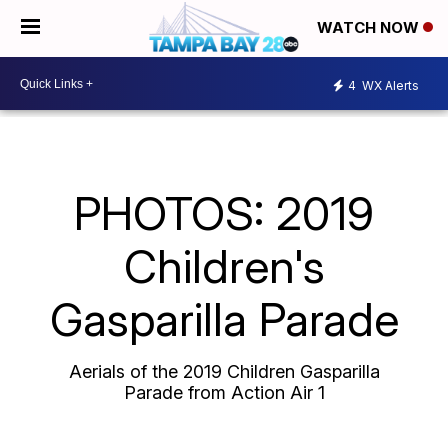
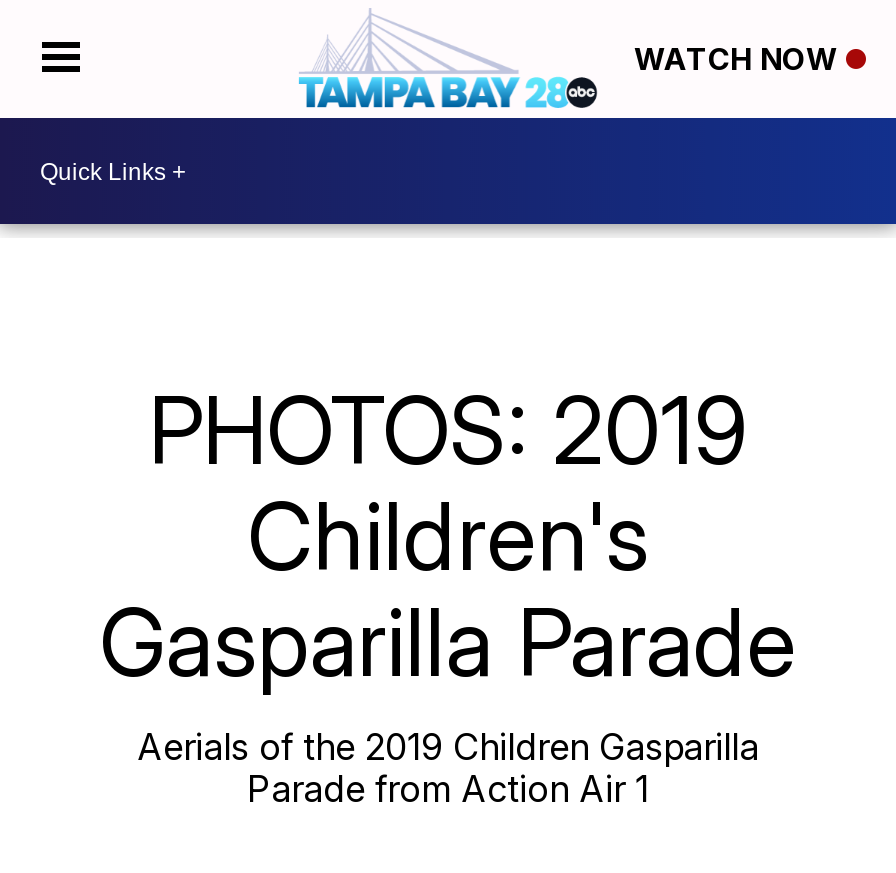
[348,77,419,92] 4 WX Alerts -> none

